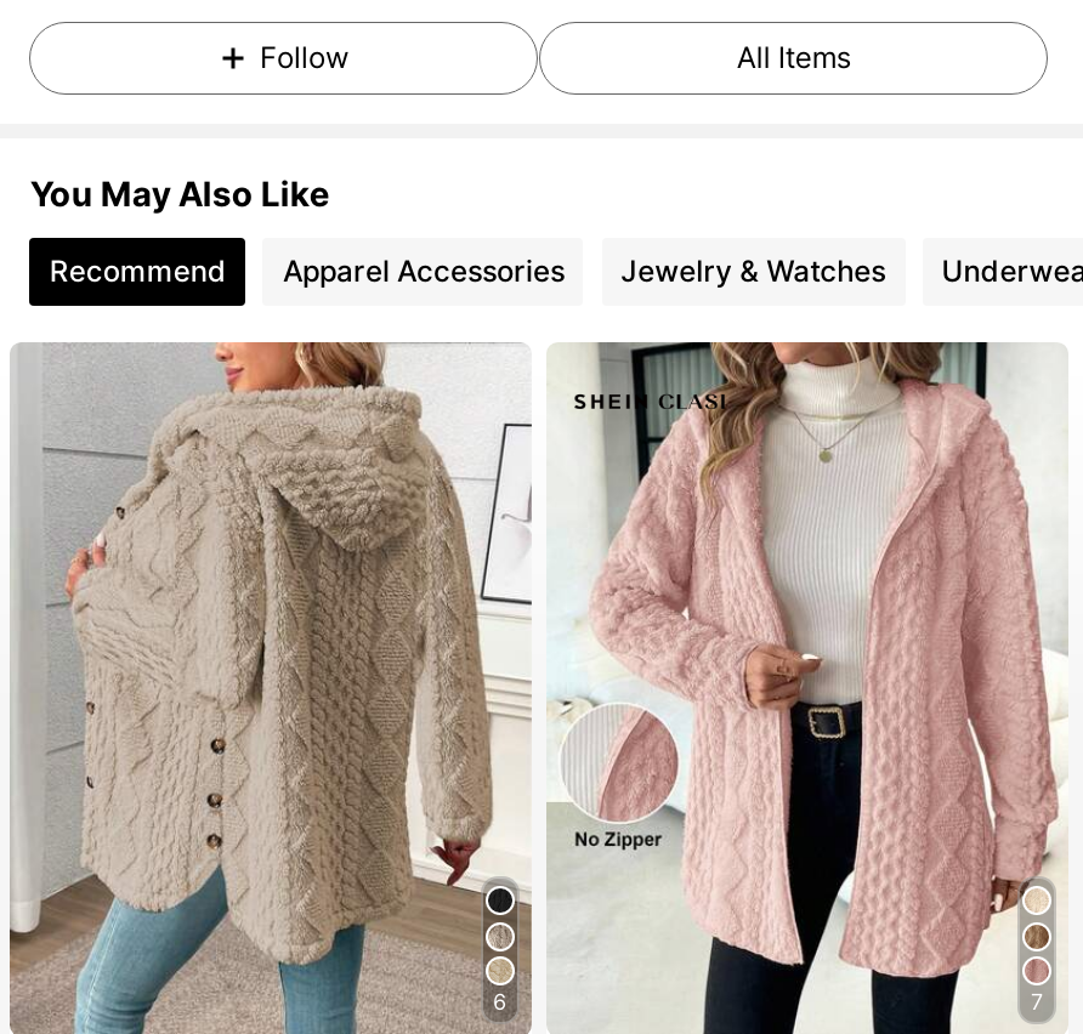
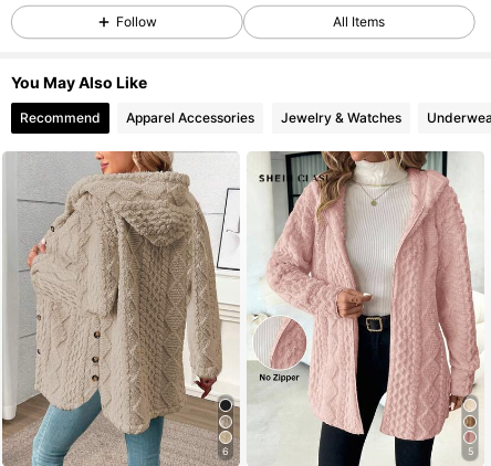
[1031,988,1043,1015] 7 -> [467,445,473,457] 5

